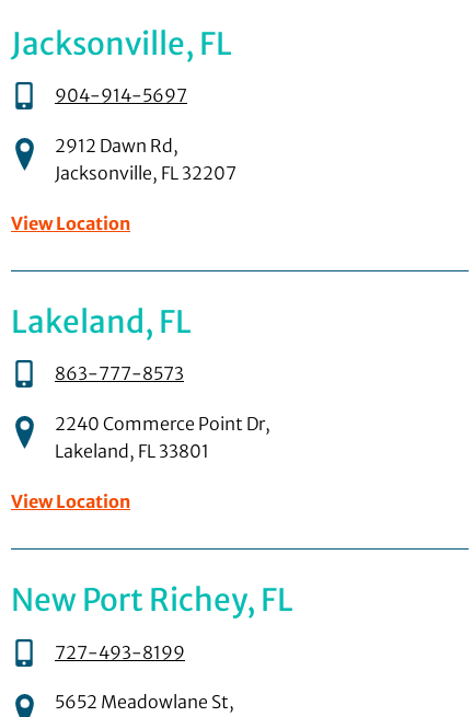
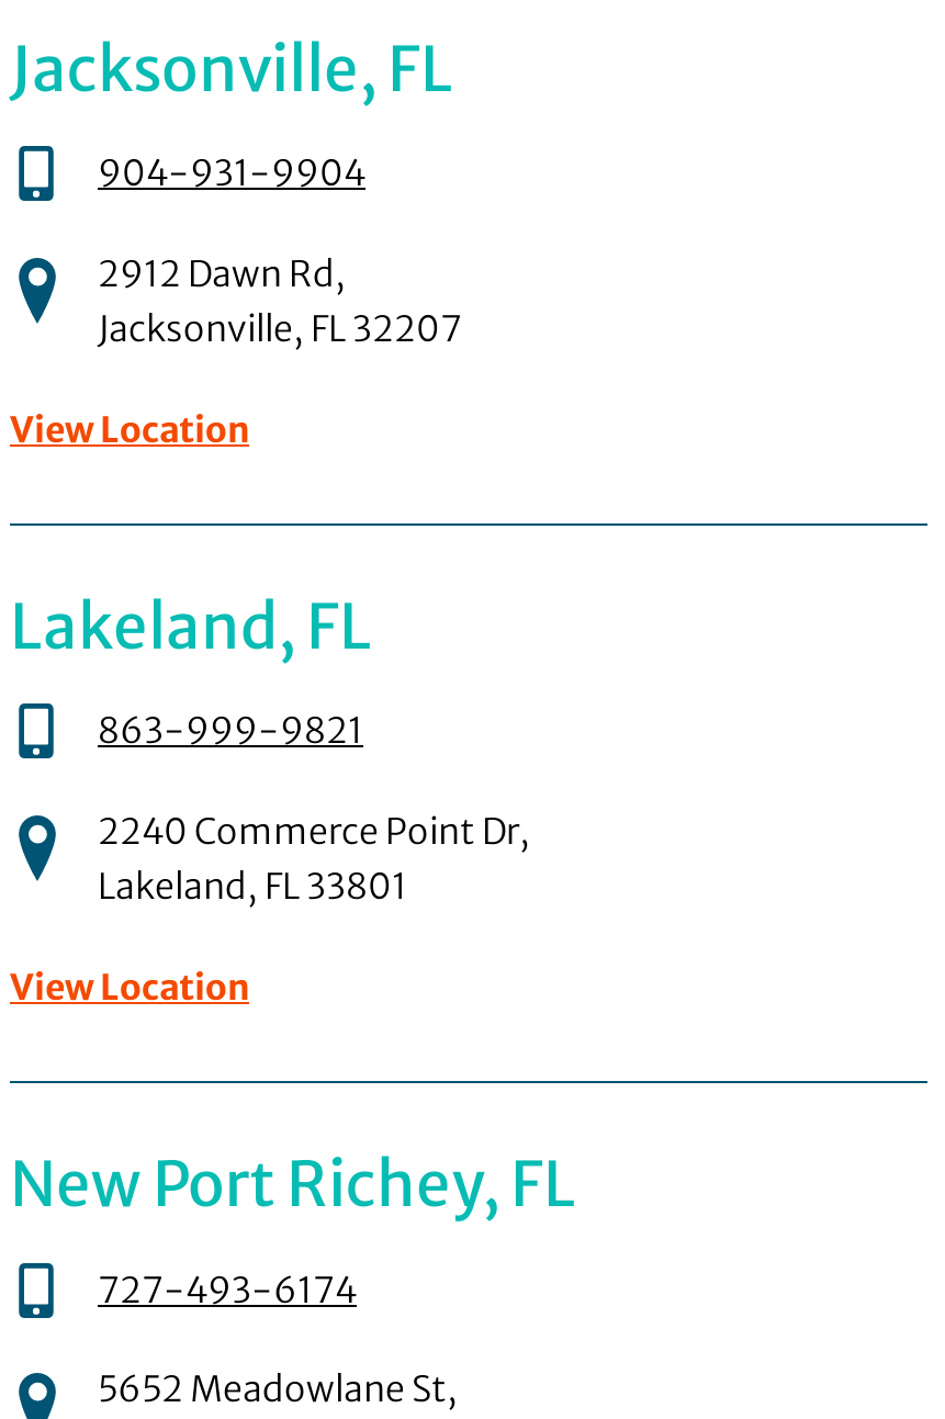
[55,85,187,106] 904-914-5697 -> [98,151,365,195] 904-931-9904
[55,363,184,385] 863-777-8573 -> [98,709,363,753] 863-999-9821
[55,641,185,663] 727-493-8199 -> [98,1267,357,1311] 727-493-6174

